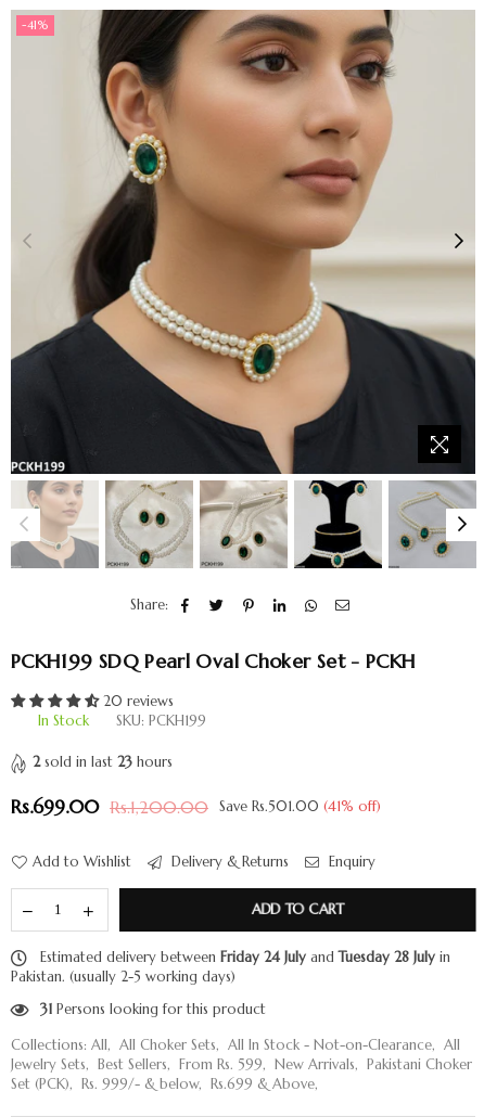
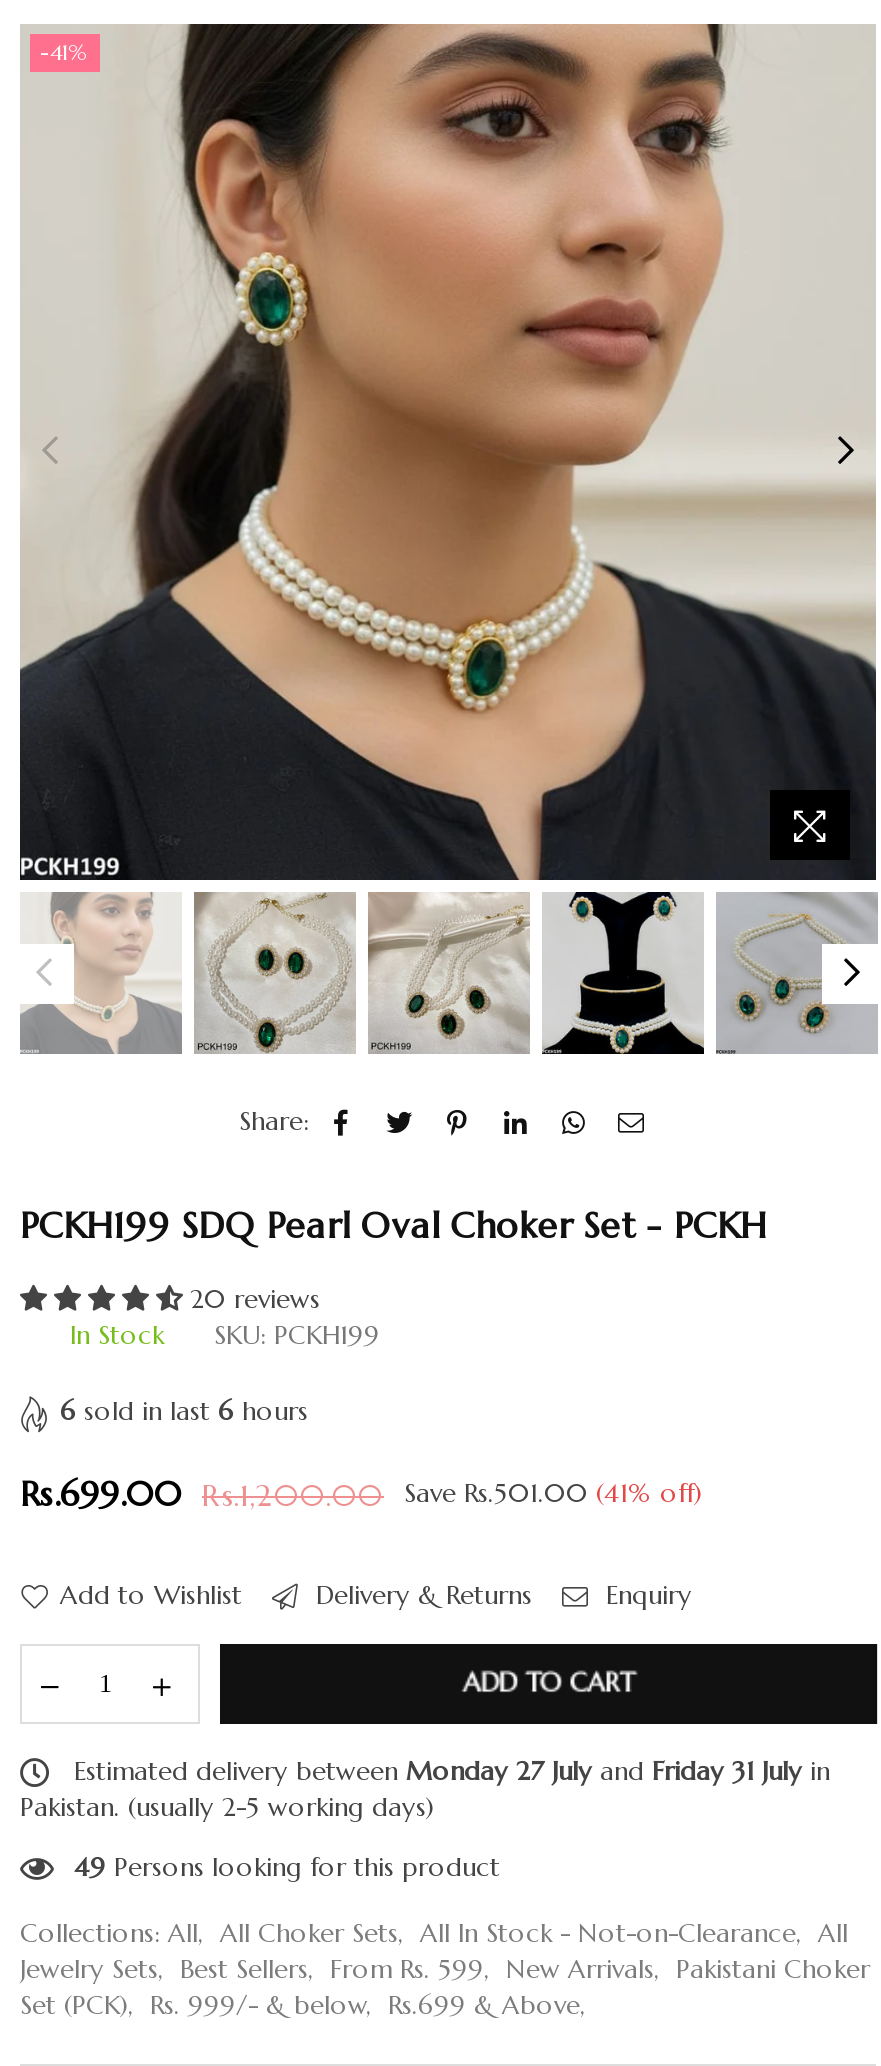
[33,753,173,771] 2 sold in last 23 hours -> [60,1394,308,1428] 6 sold in last 6 hours
[36,948,450,966] Estimated delivery between Friday 24 July and Tuesday 28 July in -> [66,1754,830,1788] Estimated delivery between Monday 27 July and Friday 31 July in
[40,1000,266,1018] 31 Persons looking for this product -> [74,1850,500,1884] 49 Persons looking for this product

